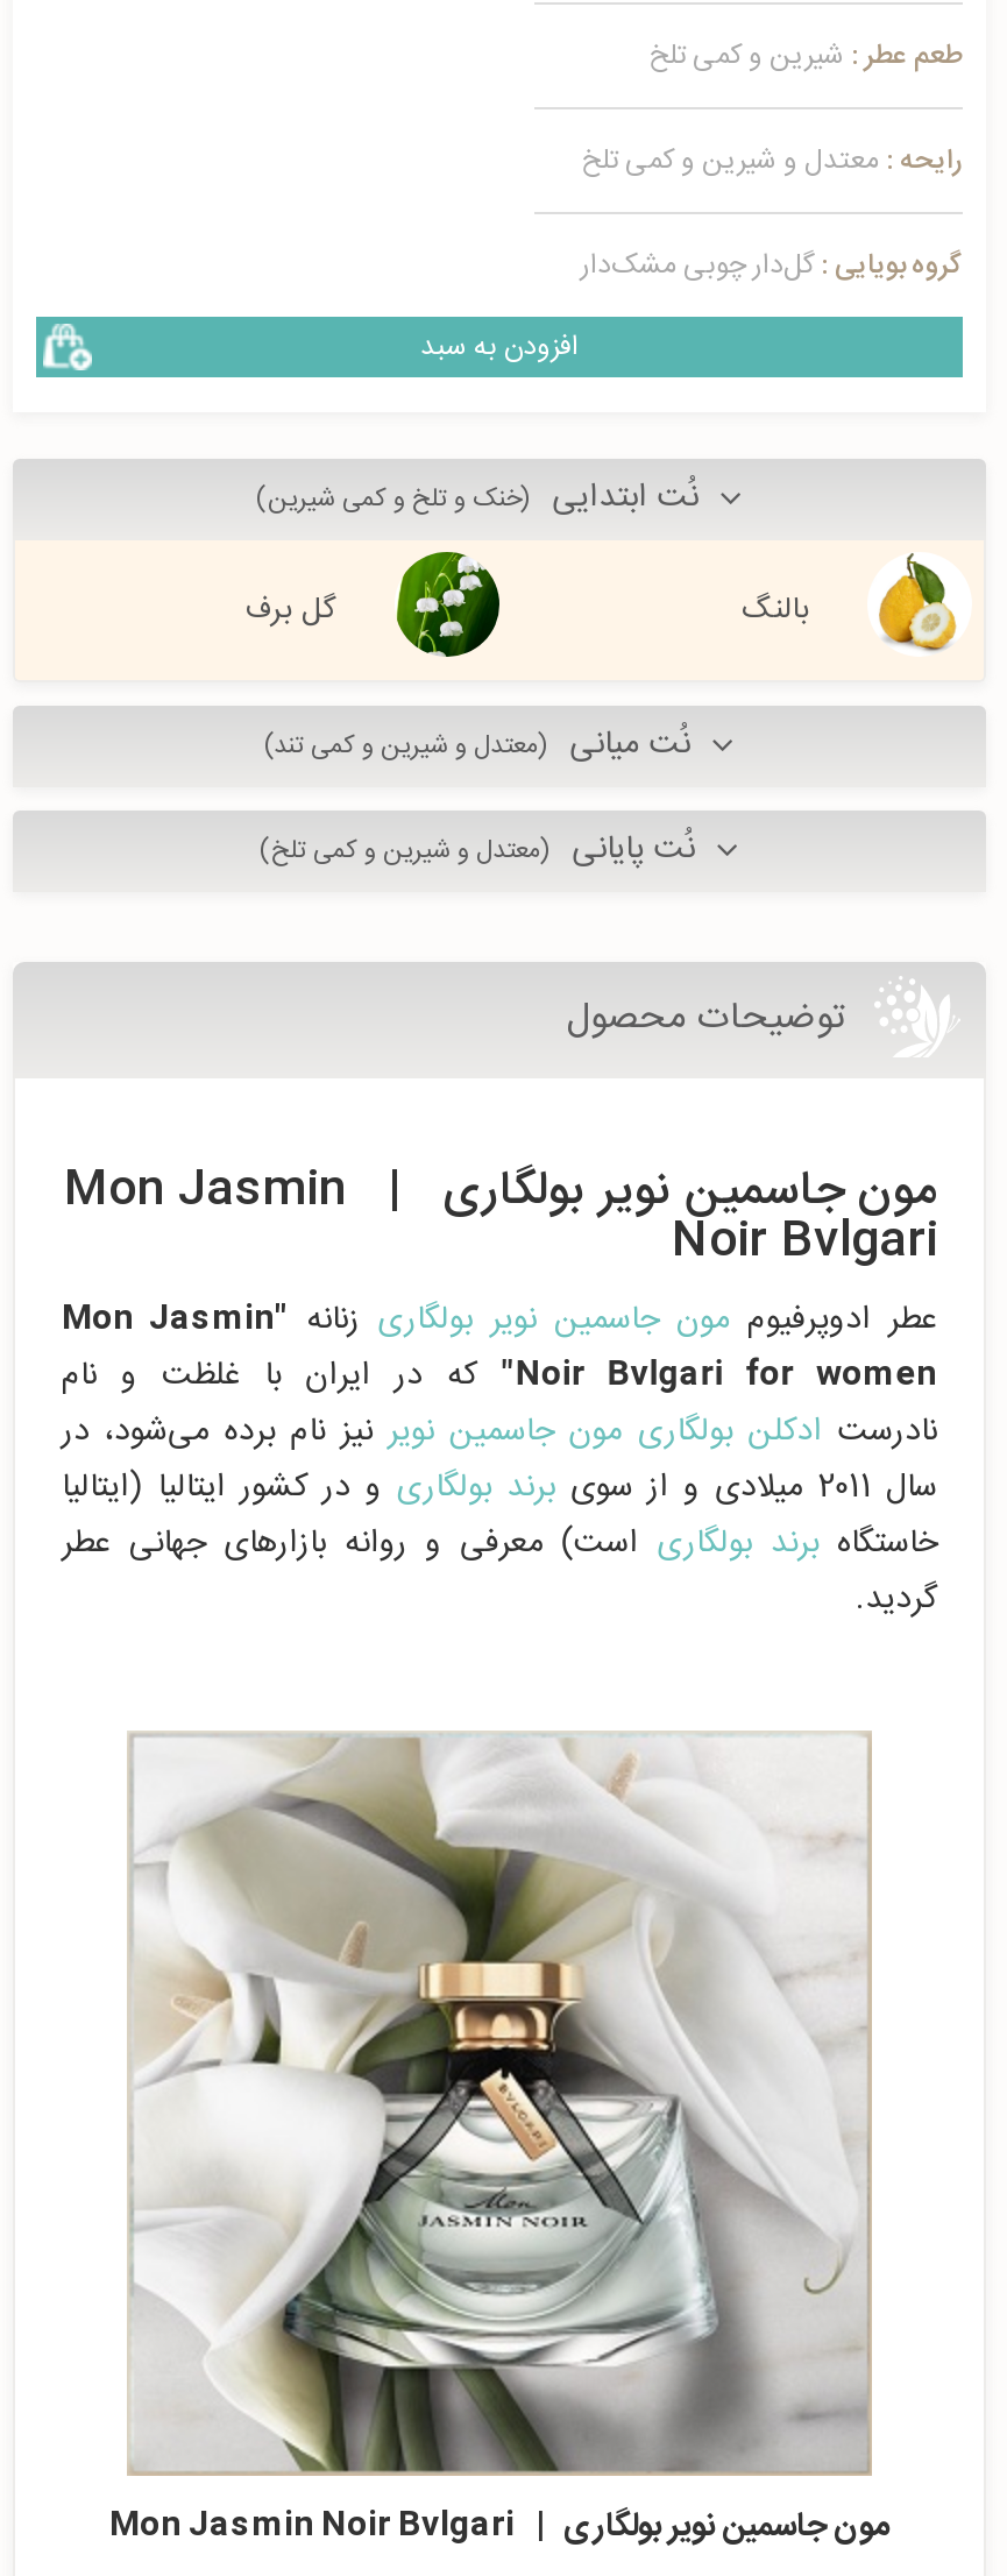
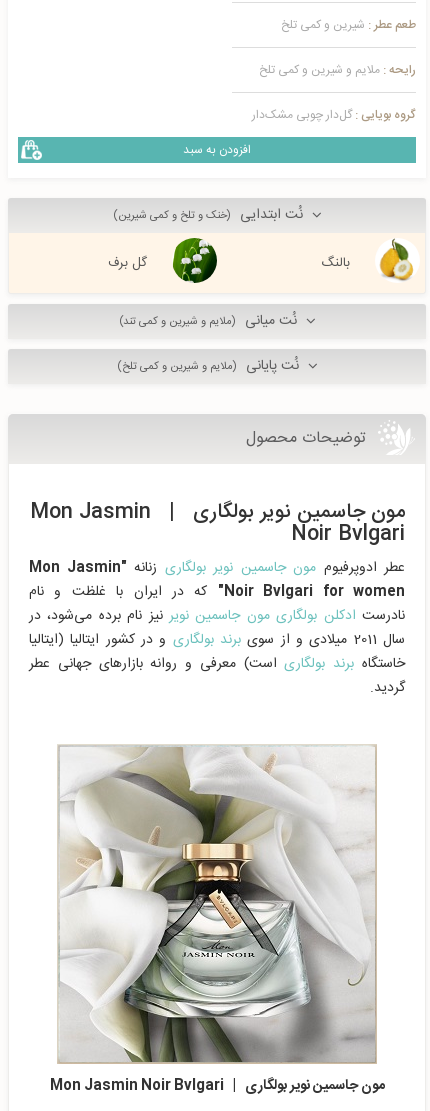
[581,137,963,184] رایحه : معتدل و شیرین و کمی تلخ -> [259,60,416,80] رایحه : ملایم و شیرین و کمی تلخ
[264,717,700,773] نُت میانی (معتدل و شیرین و کمی تند) -> [118,309,300,333] نُت میانی (ملایم و شیرین و کمی تند)
[260,822,704,878] نُت پایانی (معتدل و شیرین و کمی تلخ) -> [116,354,302,378] نُت پایانی (ملایم و شیرین و کمی تلخ)

